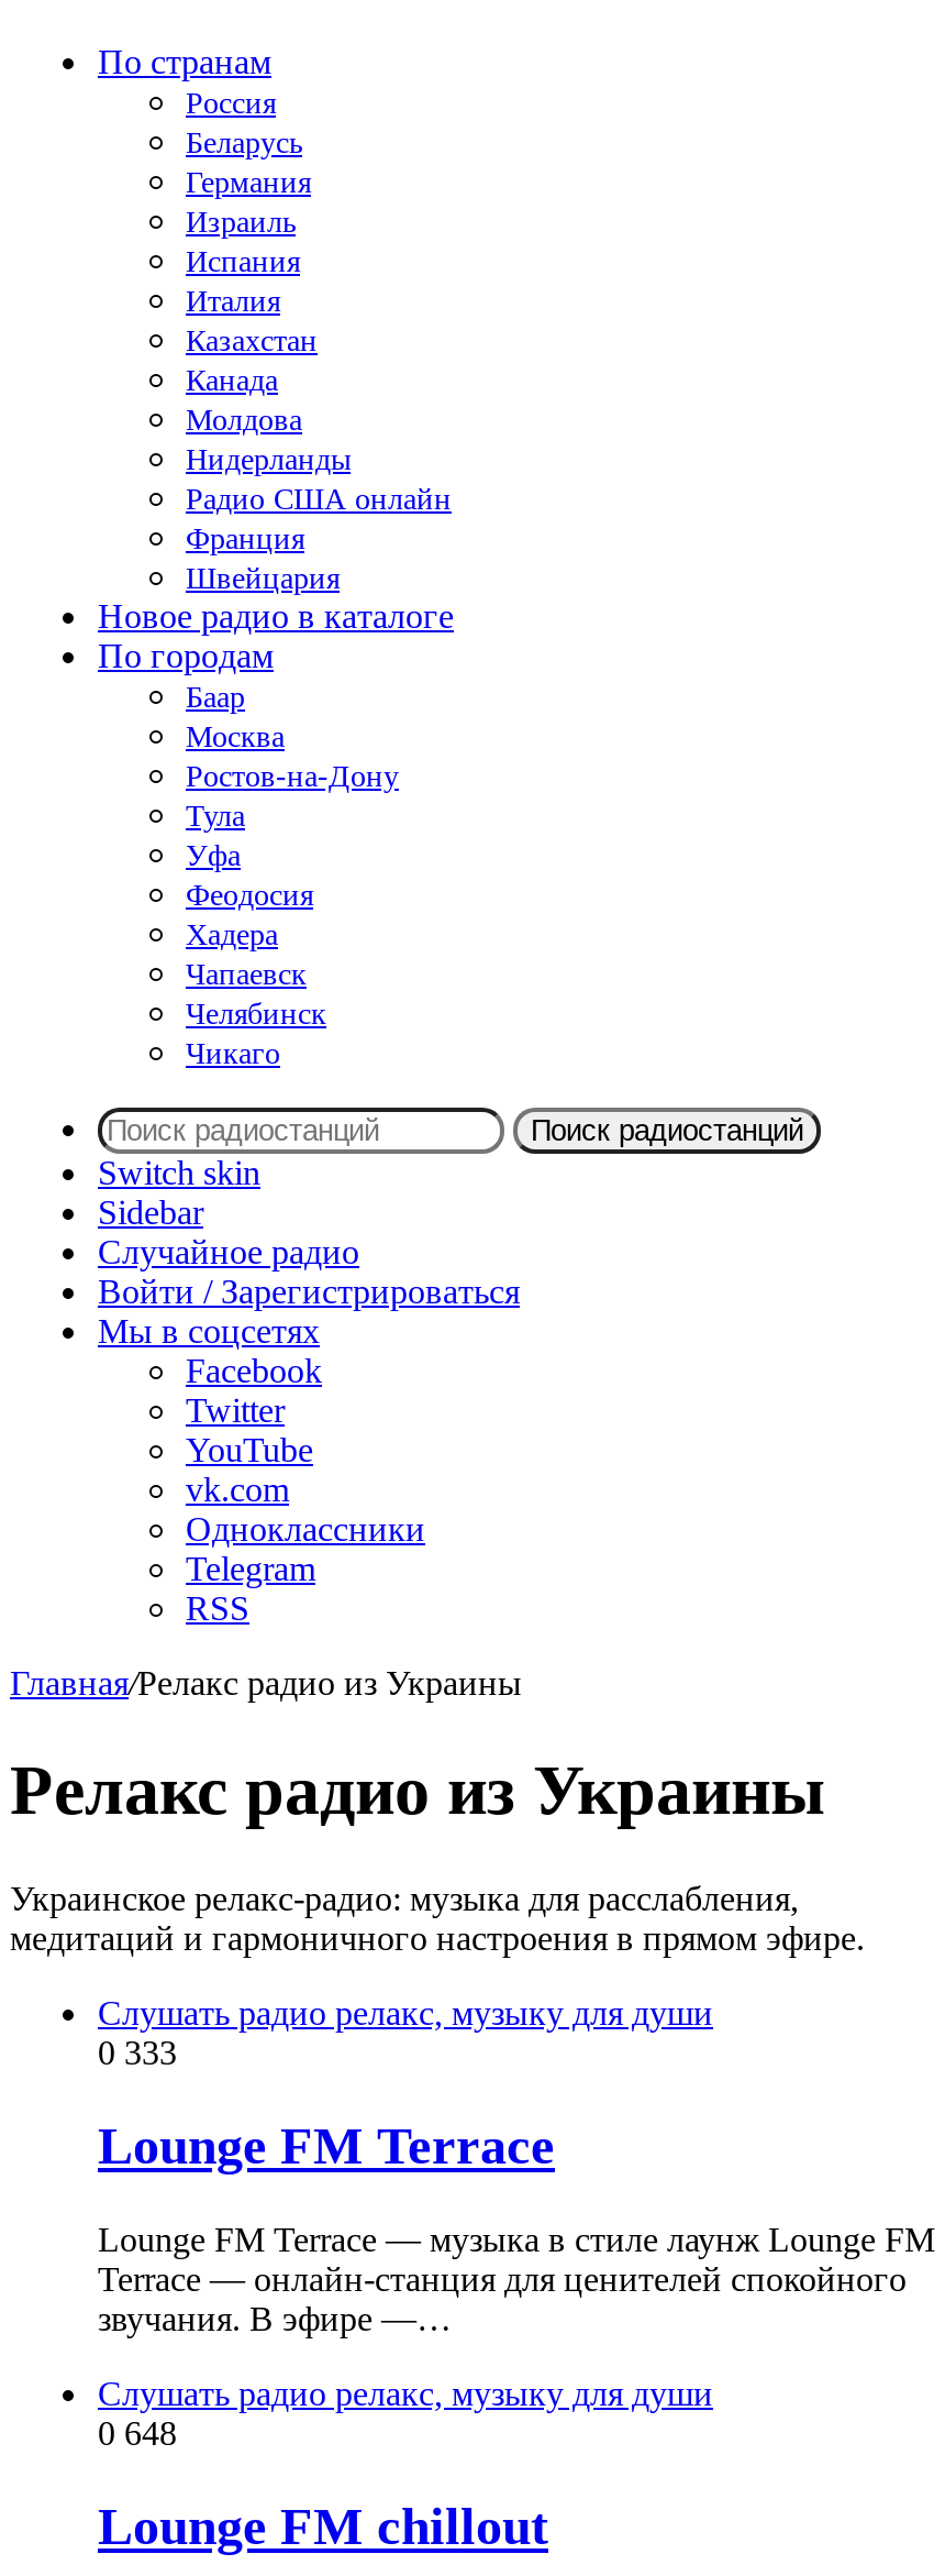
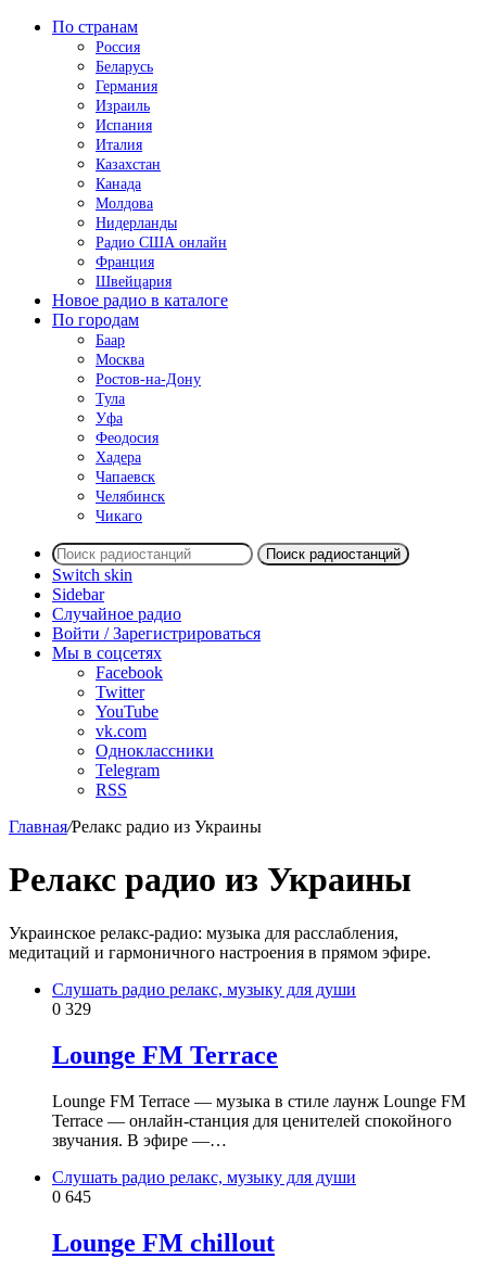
[98,2034,177,2071] 0 333 -> [52,1000,91,1018] 0 329
[98,2414,177,2451] 0 648 -> [52,1187,91,1206] 0 645

